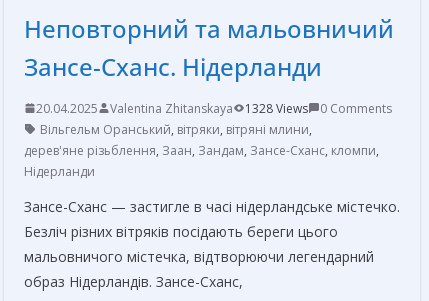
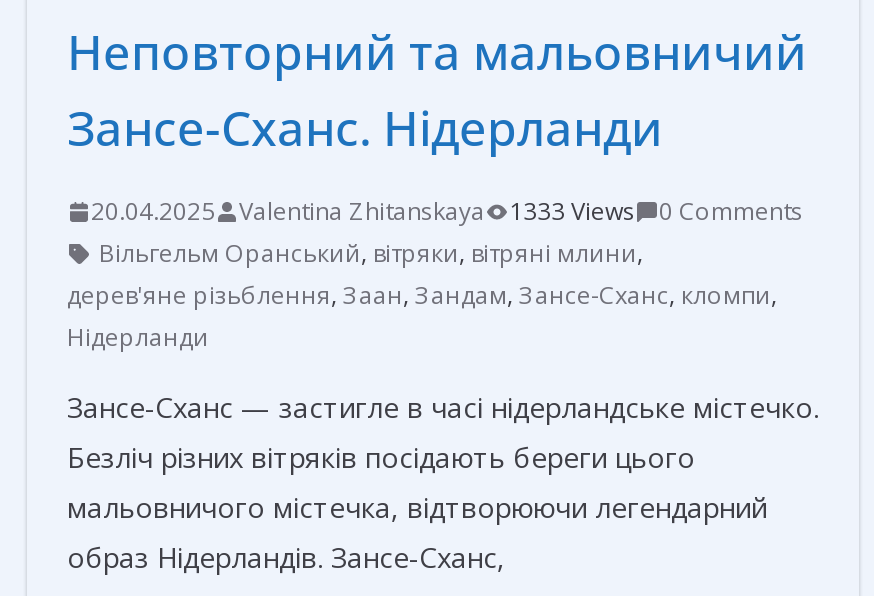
[36,100,392,117] 20.04.2025 Valentina Zhitanskaya 1328 Views 0 Comments -> [91,195,803,229] 20.04.2025 Valentina Zhitanskaya 1333 Views 0 Comments

